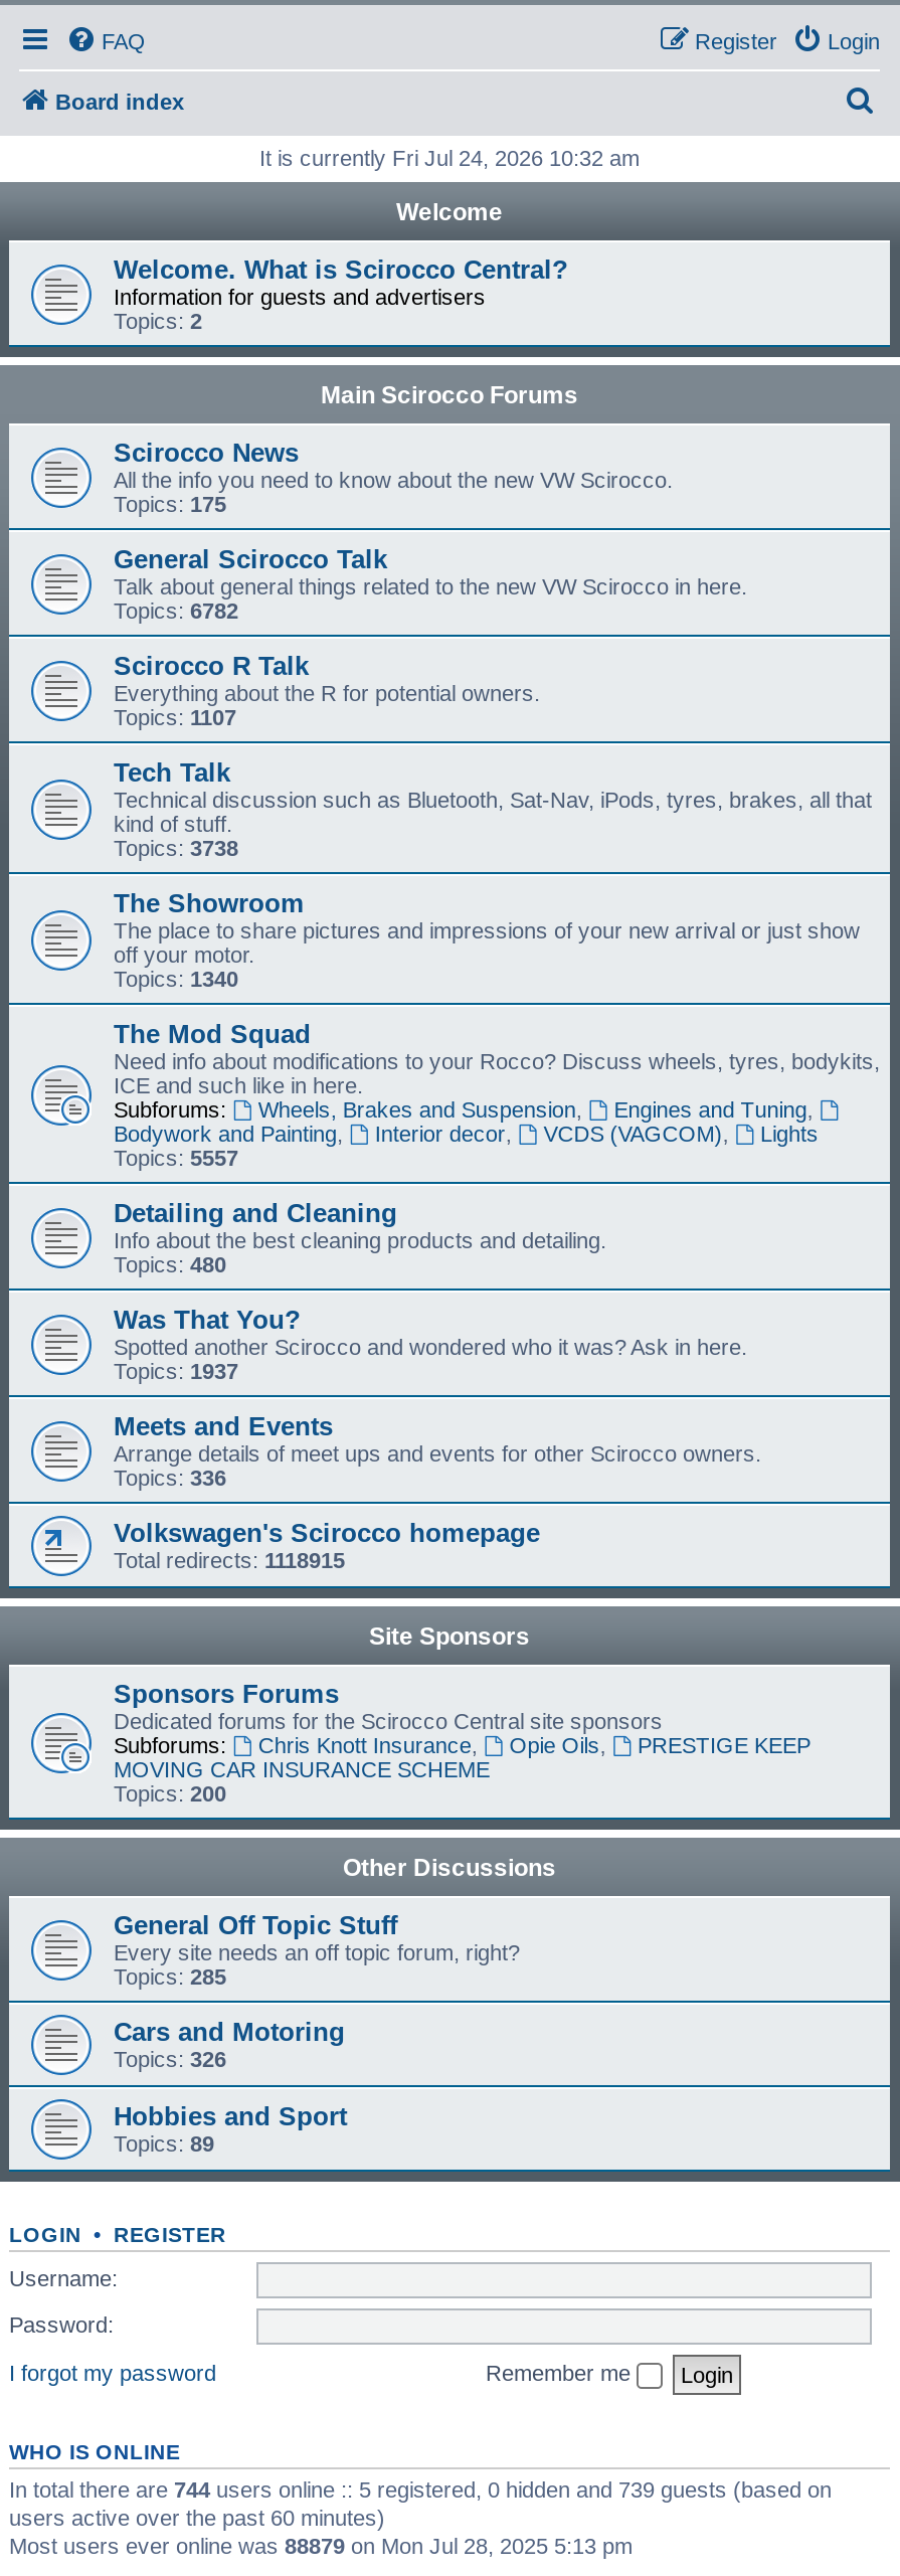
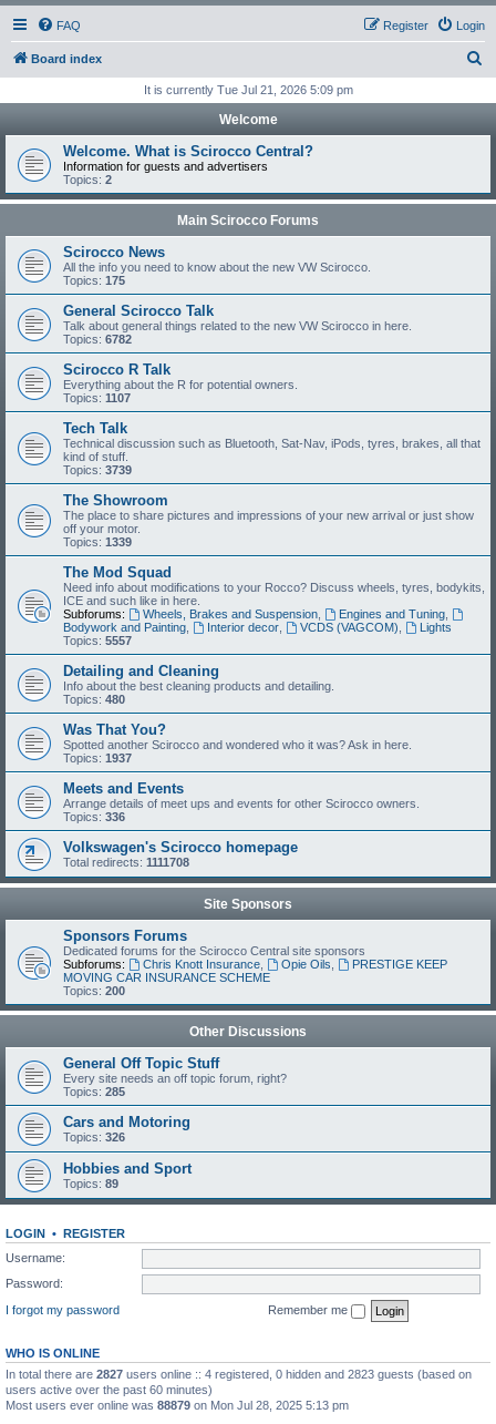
[259,146,640,170] It is currently Fri Jul 24, 2026 10:32 am -> [143,83,353,96] It is currently Tue Jul 21, 2026 5:09 pm
[114,836,238,860] Topics: 3738 -> [63,463,132,477] Topics: 3739
[114,967,238,991] Topics: 1340 -> [63,535,132,549] Topics: 1339
[114,1548,345,1572] Total redirects: 1118915 -> [63,856,189,869] Total redirects: 1111708
[9,2476,832,2501] In total there are 744 users online :: 5 registered, 0 hidden and 739 guests (based on -> [6,1367,472,1380] In total there are 2827 users online :: 4 registered, 0 hidden and 2823 guests (based on

